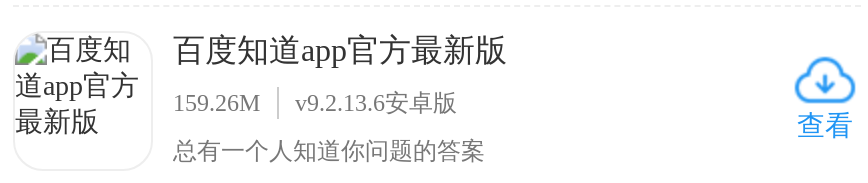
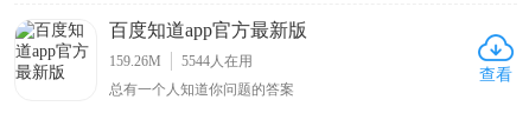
[173,88,457,116] 159.26M v9.2.13.6安卓版 -> [109,52,253,69] 159.26M 5544人在用

